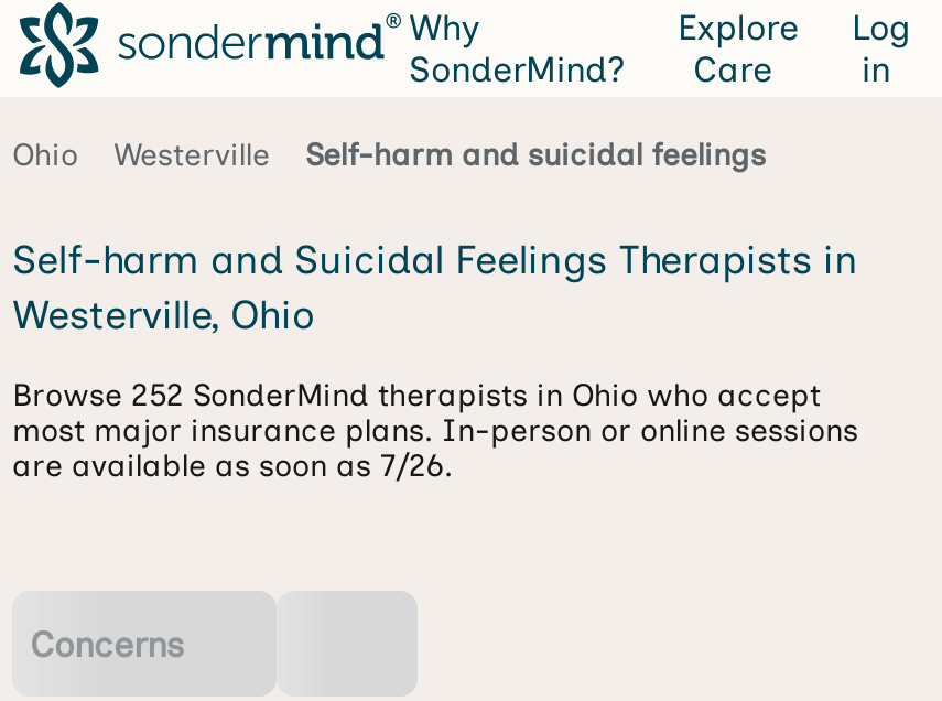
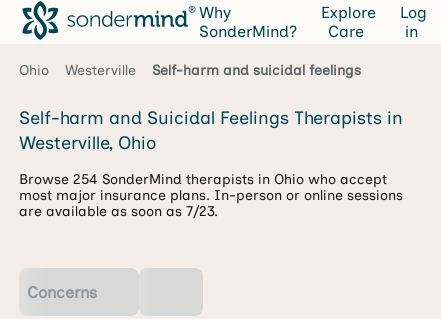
[12,377,821,414] Browse 252 SonderMind therapists in Ohio who accept -> [19,171,387,188] Browse 254 SonderMind therapists in Ohio who accept
[12,447,453,485] are available as soon as 7/26. -> [19,203,218,220] are available as soon as 7/23.

